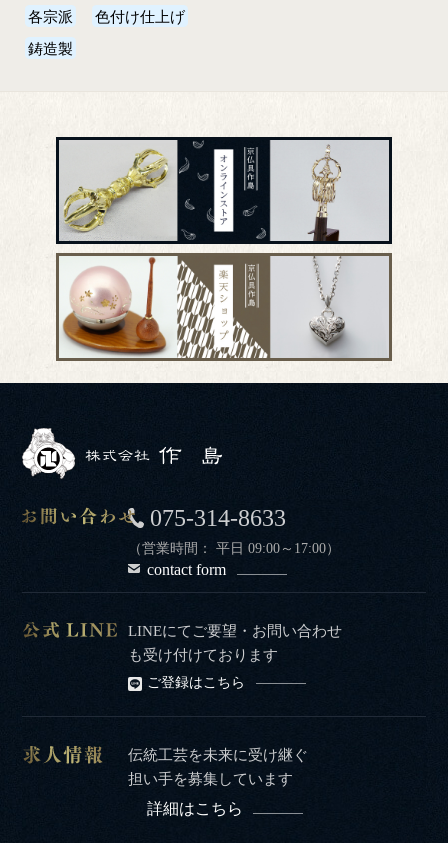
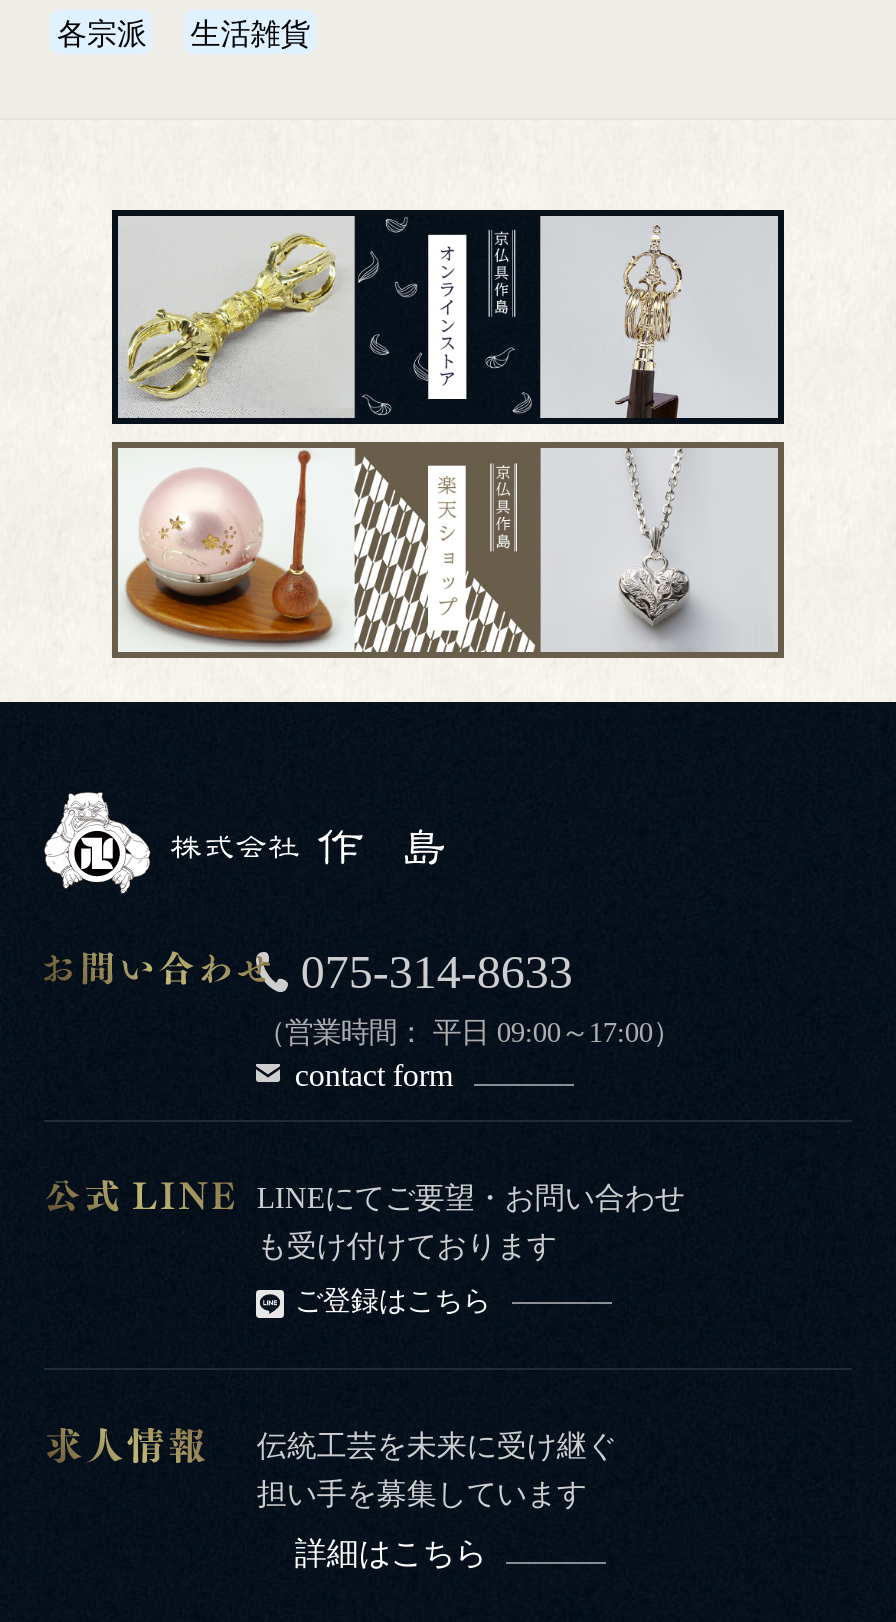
[28,5,185,58] 色付け仕上げ | 鋳造製 -> [191,11,311,53] 生活雑貨

